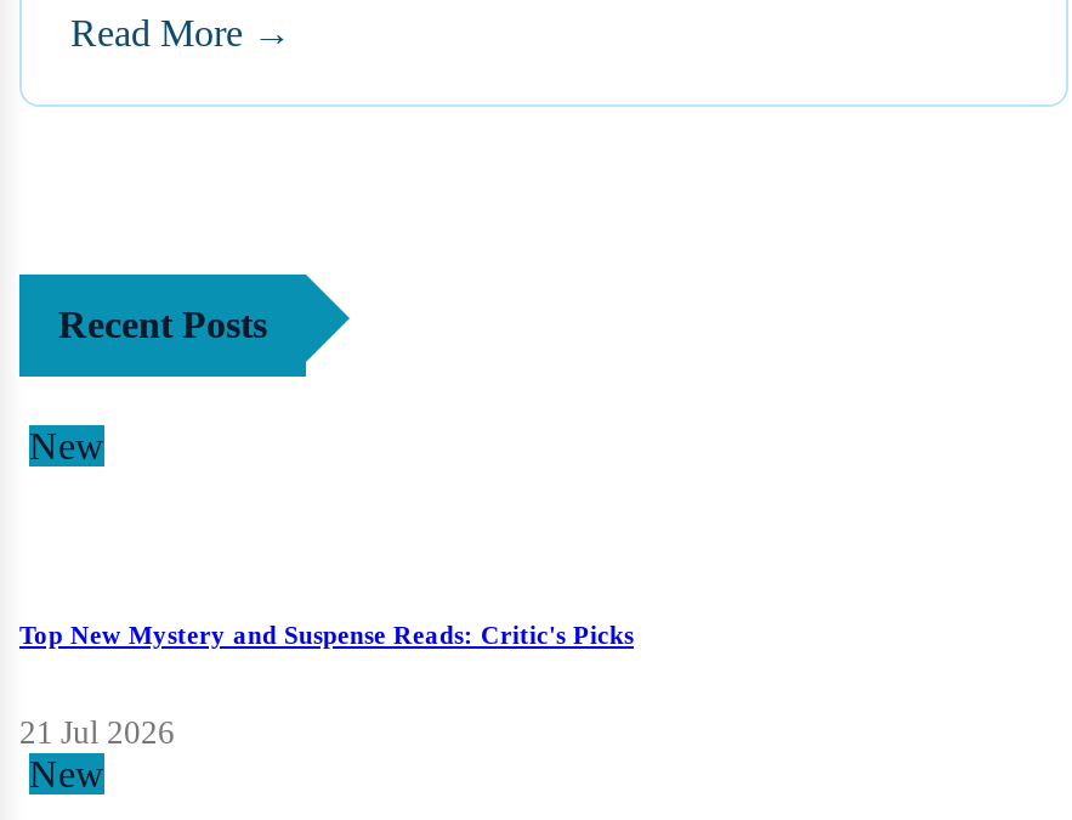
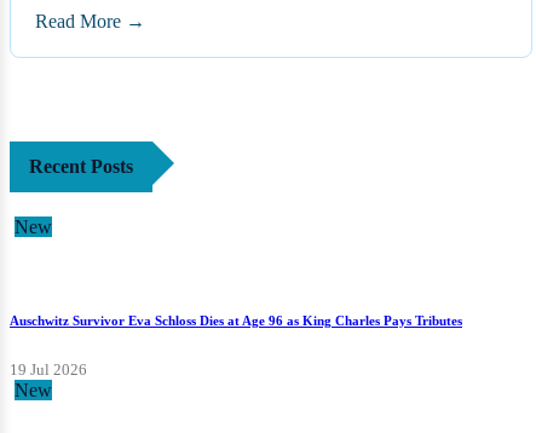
[19,620,634,649] Top New Mystery and Suspense Reads: Critic's Picks -> [10,314,462,328] Auschwitz Survivor Eva Schloss Dies at Age 96 as King Charles Pays Tributes
[19,715,175,751] 21 Jul 2026 -> [10,361,87,379] 19 Jul 2026

